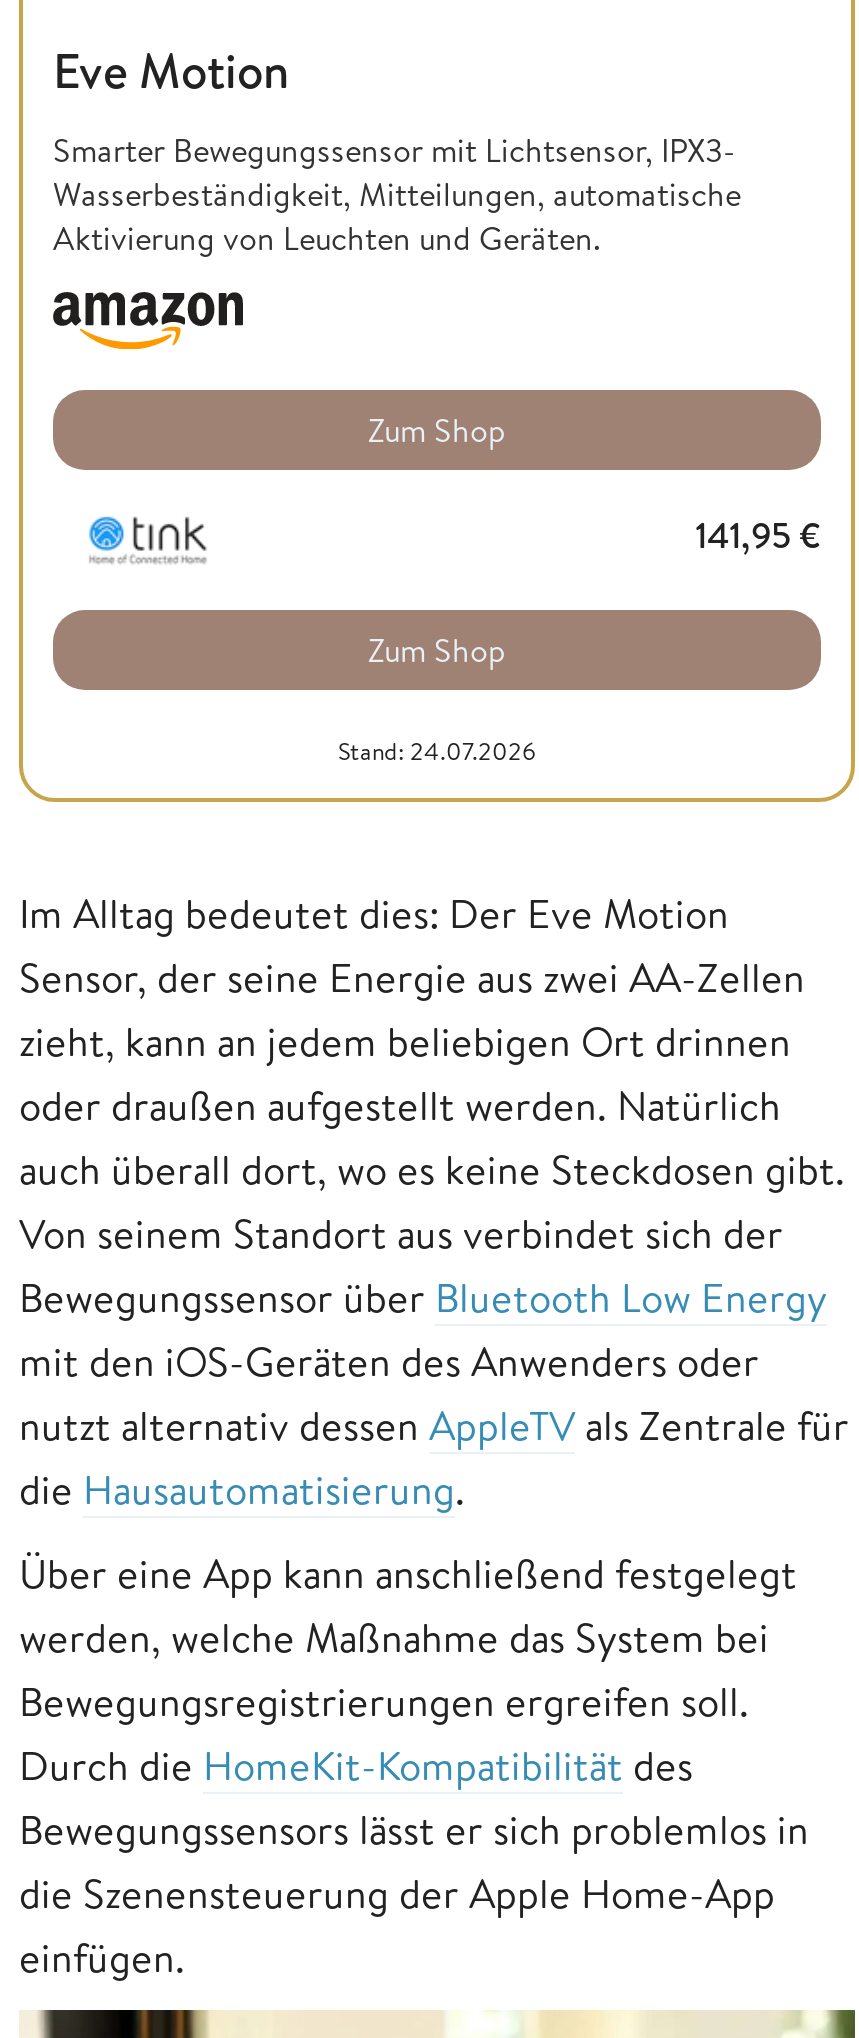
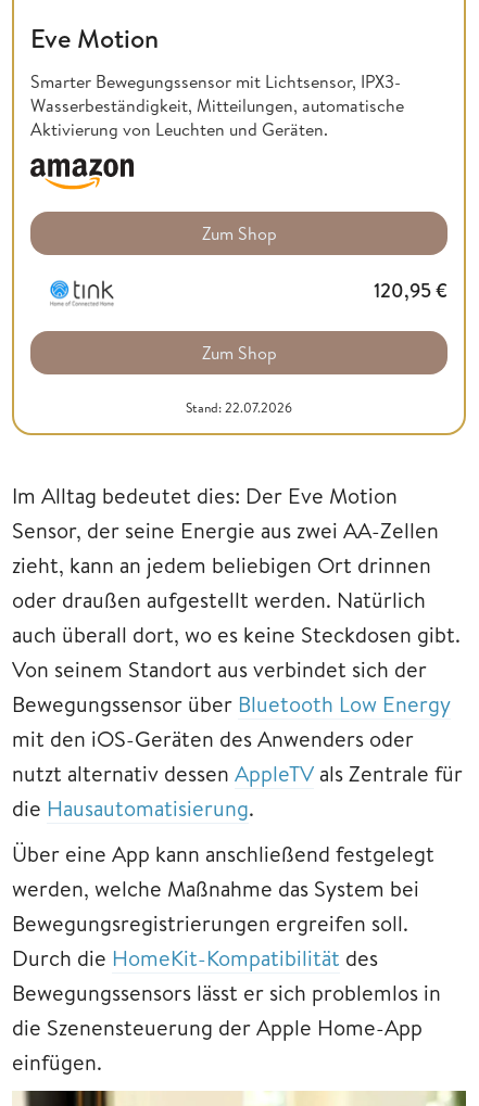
[695,510,821,560] 141,95 € -> [374,277,448,304] 120,95 €
[338,734,536,768] Stand: 24.07.2026 -> [186,398,292,417] Stand: 22.07.2026

